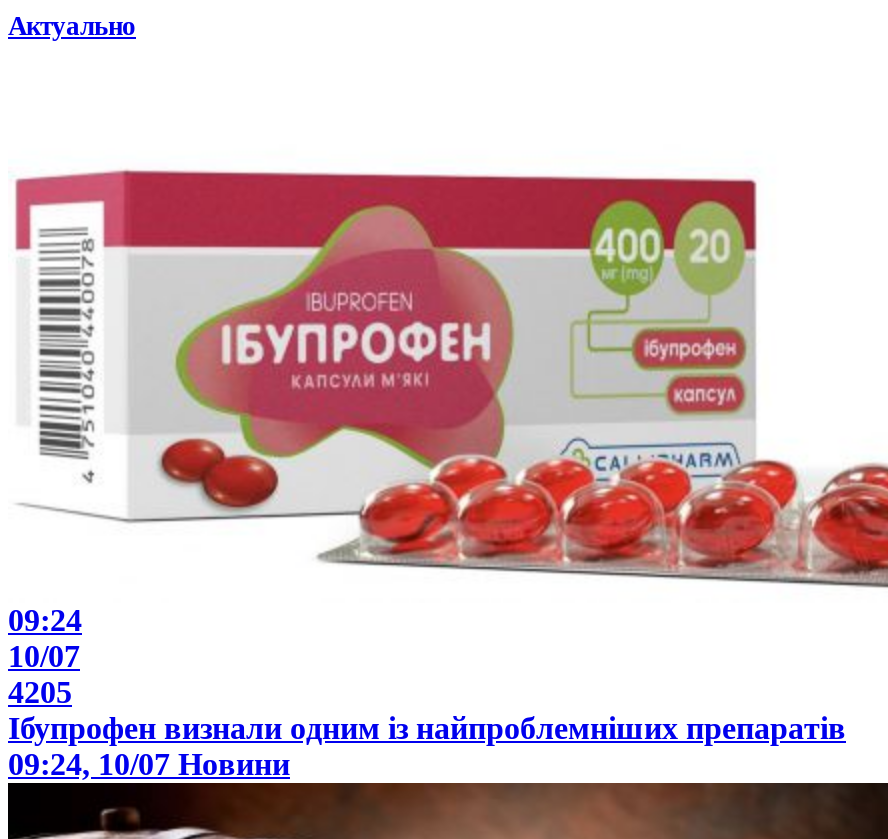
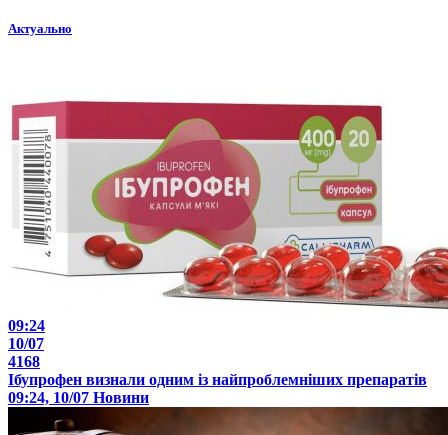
[8,675,72,709] 4205 -> [8,353,40,370] 4168

